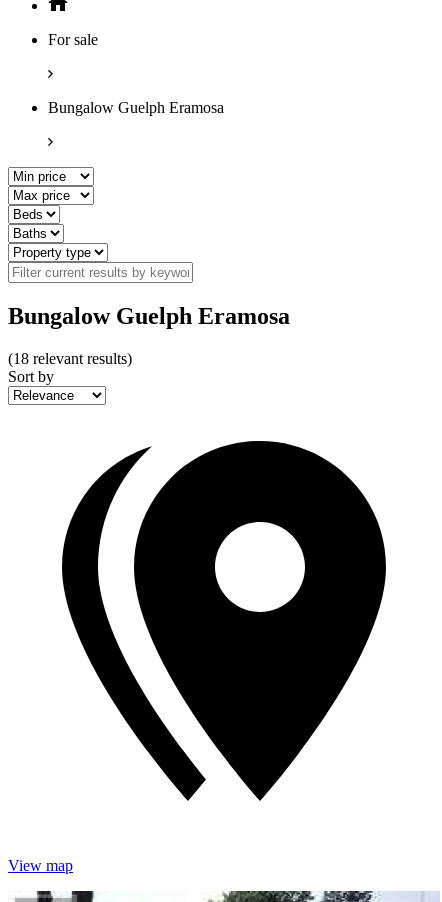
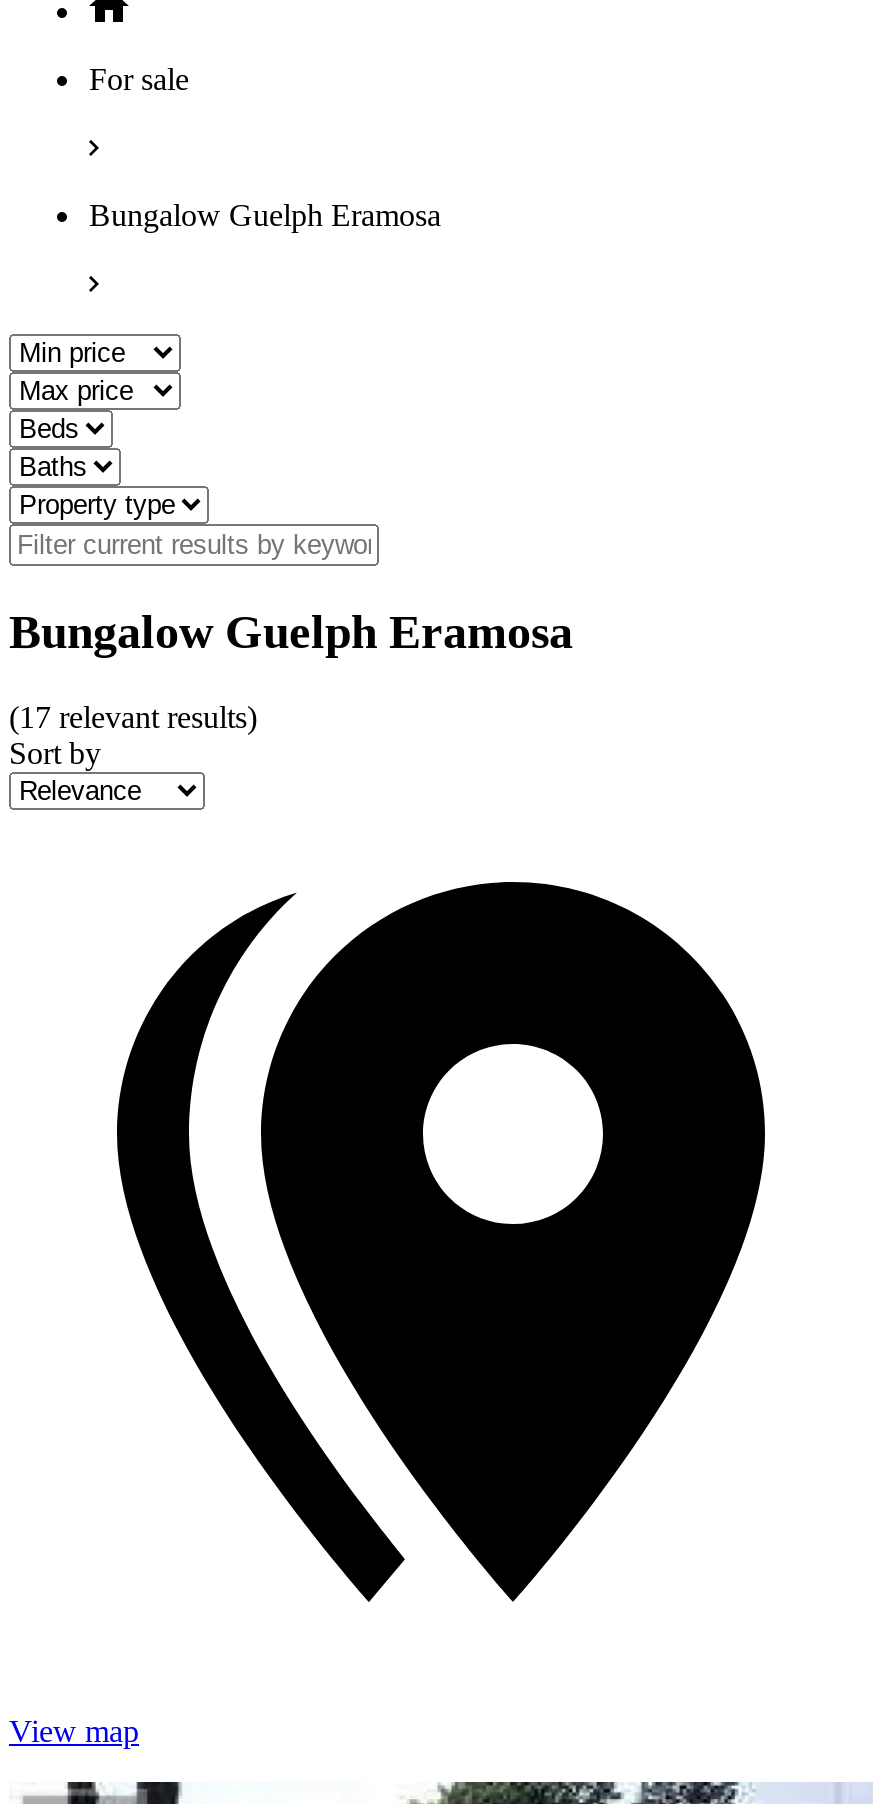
[8,350,132,367] (18 relevant results) -> [9,700,257,734] (17 relevant results)

